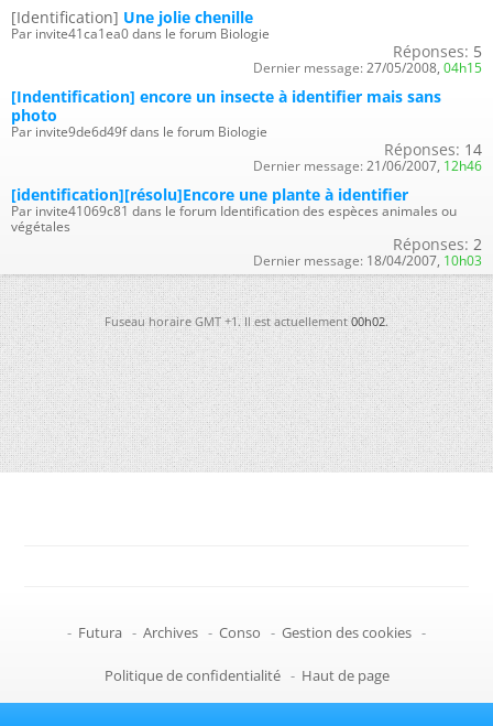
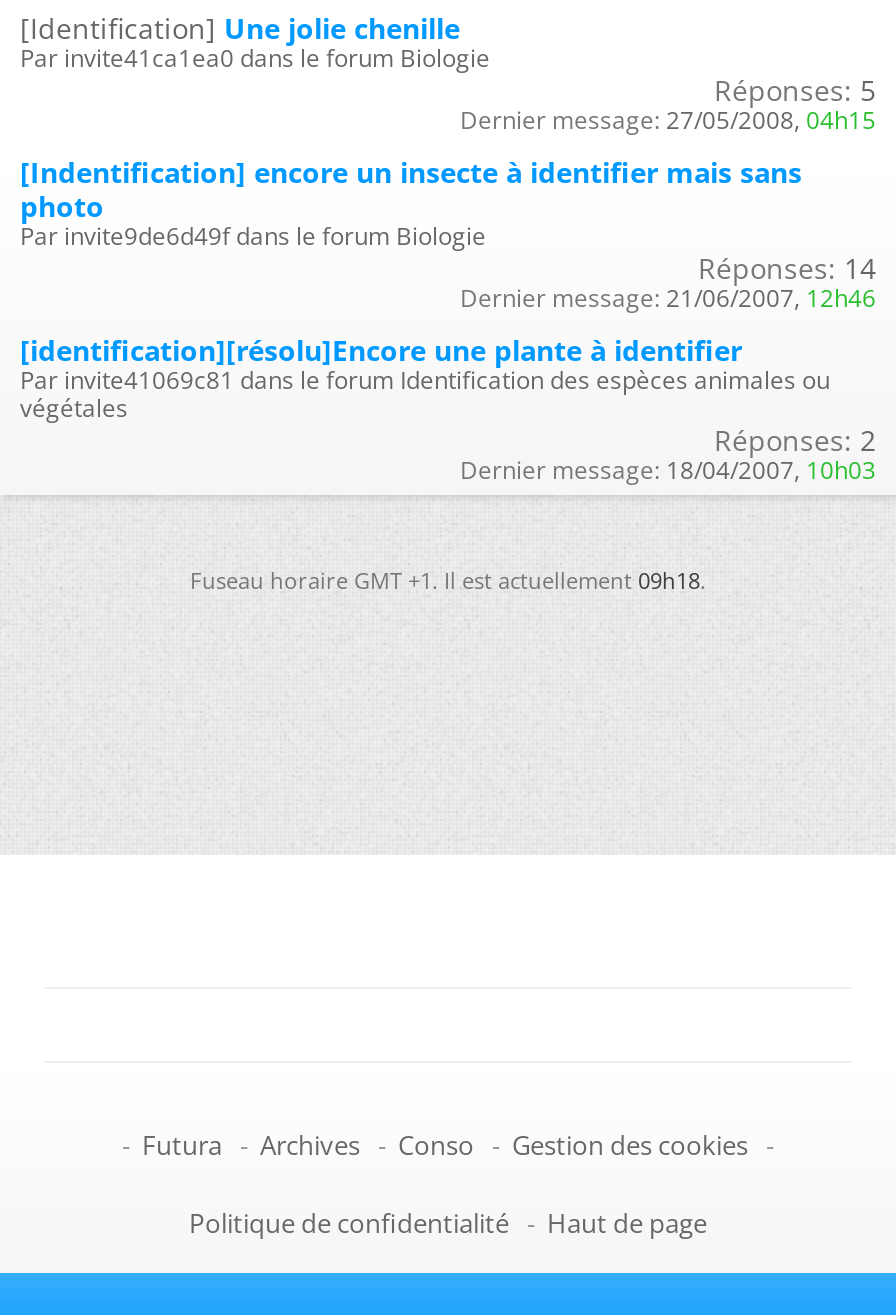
[105,313,388,329] Fuseau horaire GMT +1. Il est actuellement 00h02. -> [190,565,706,595] Fuseau horaire GMT +1. Il est actuellement 09h18.

